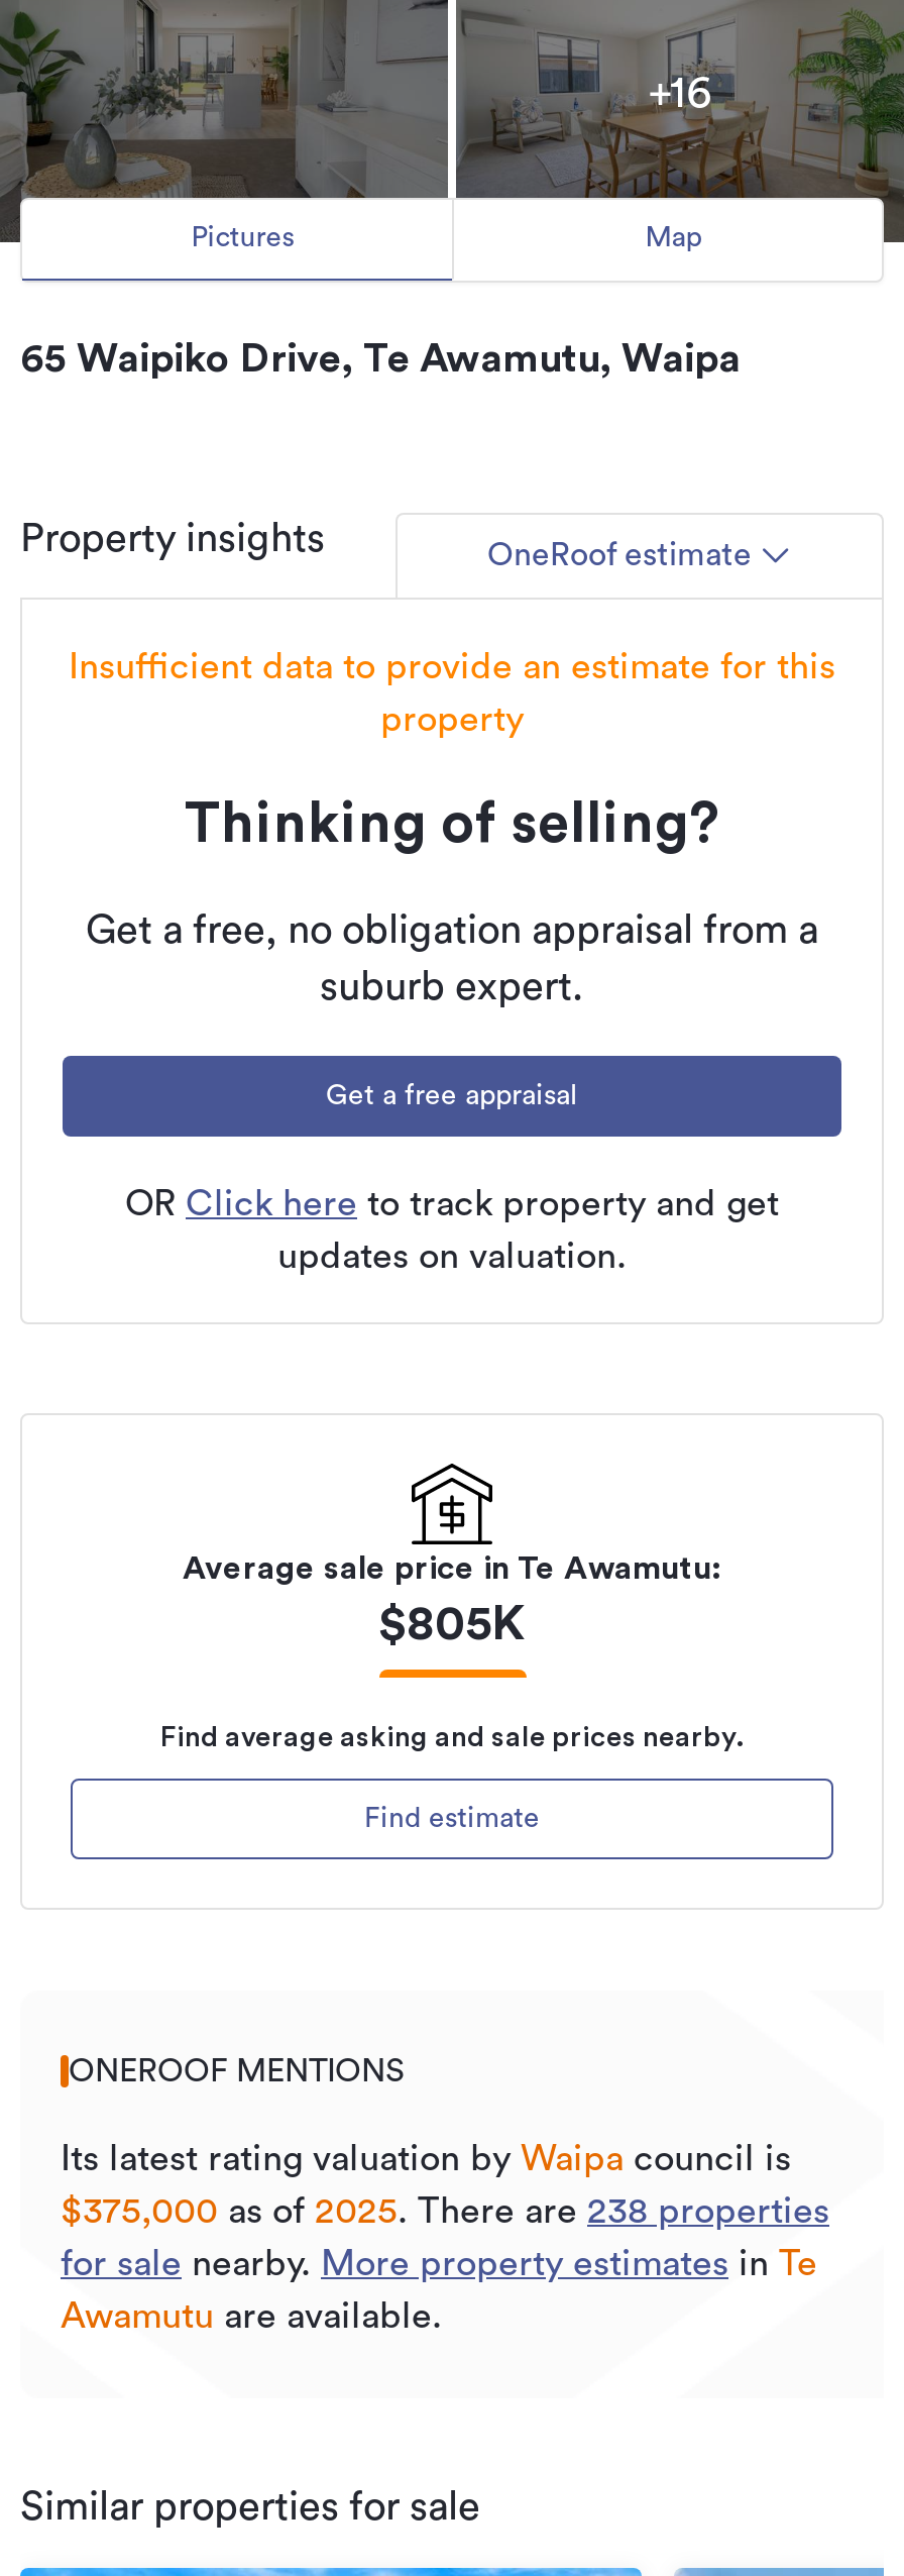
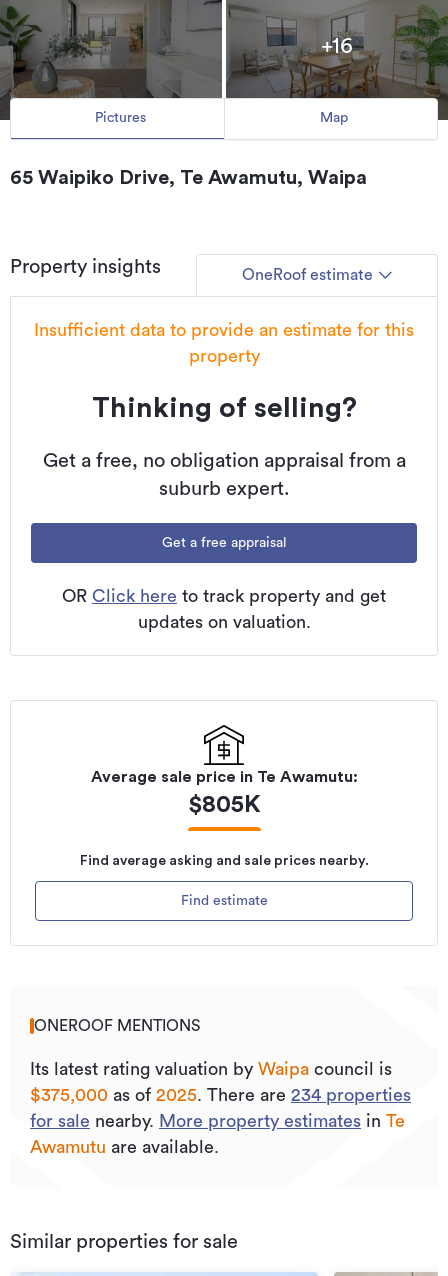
[61,2192,829,2228] $375,000 as of 2025. There are 238 properties -> [30,1086,411,1104] $375,000 as of 2025. There are 234 properties

